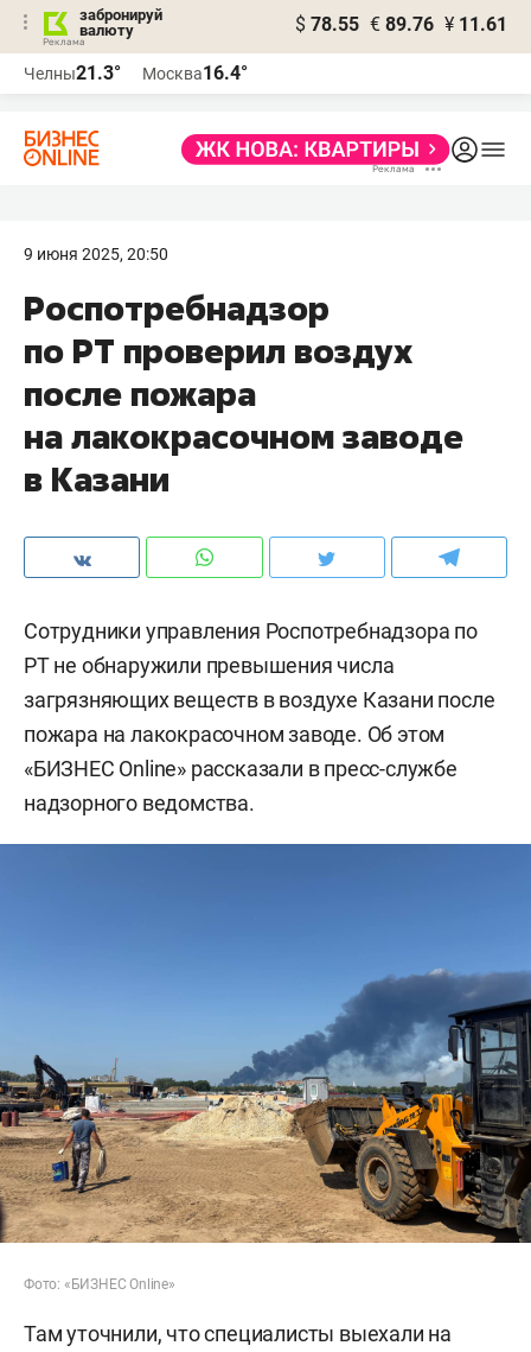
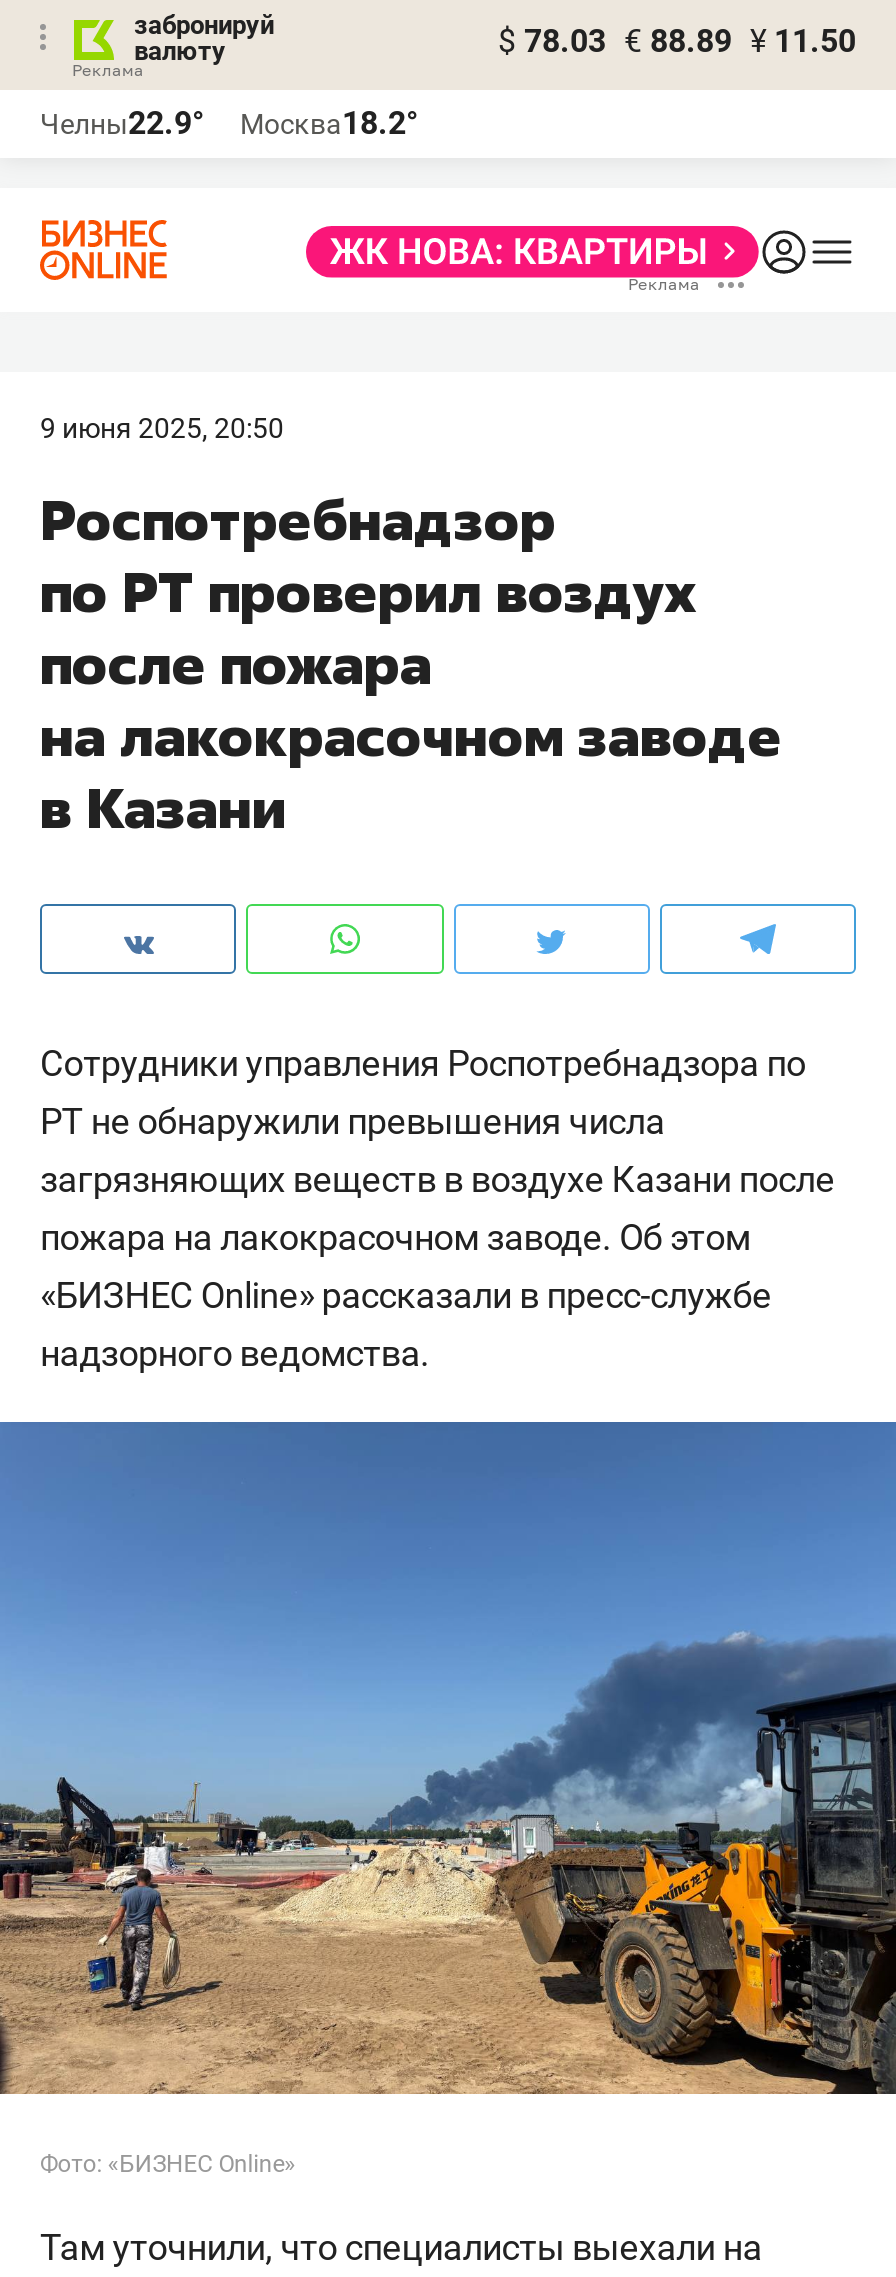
[295,13,507,36] $ 78.55 € 89.76 ¥ 11.61 -> [498,22,856,60] $ 78.03 € 88.89 ¥ 11.50
[24,62,121,84] Челны21.3° -> [40,104,204,142] Челны22.9°
[142,62,248,84] Москва16.4° -> [240,104,418,142] Москва18.2°

